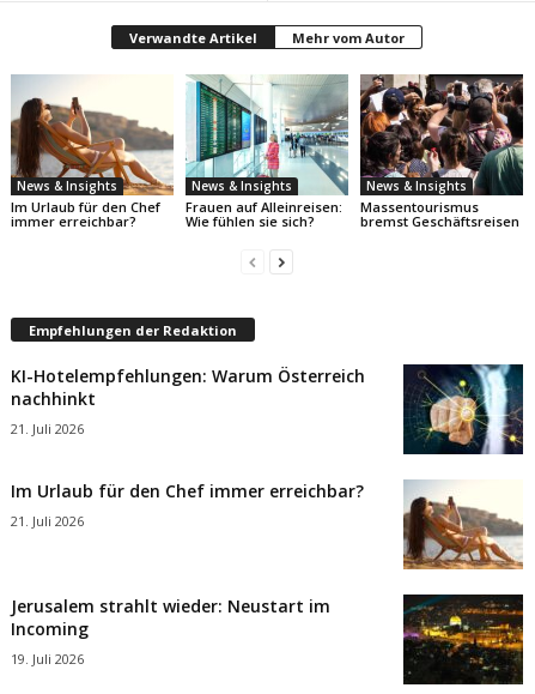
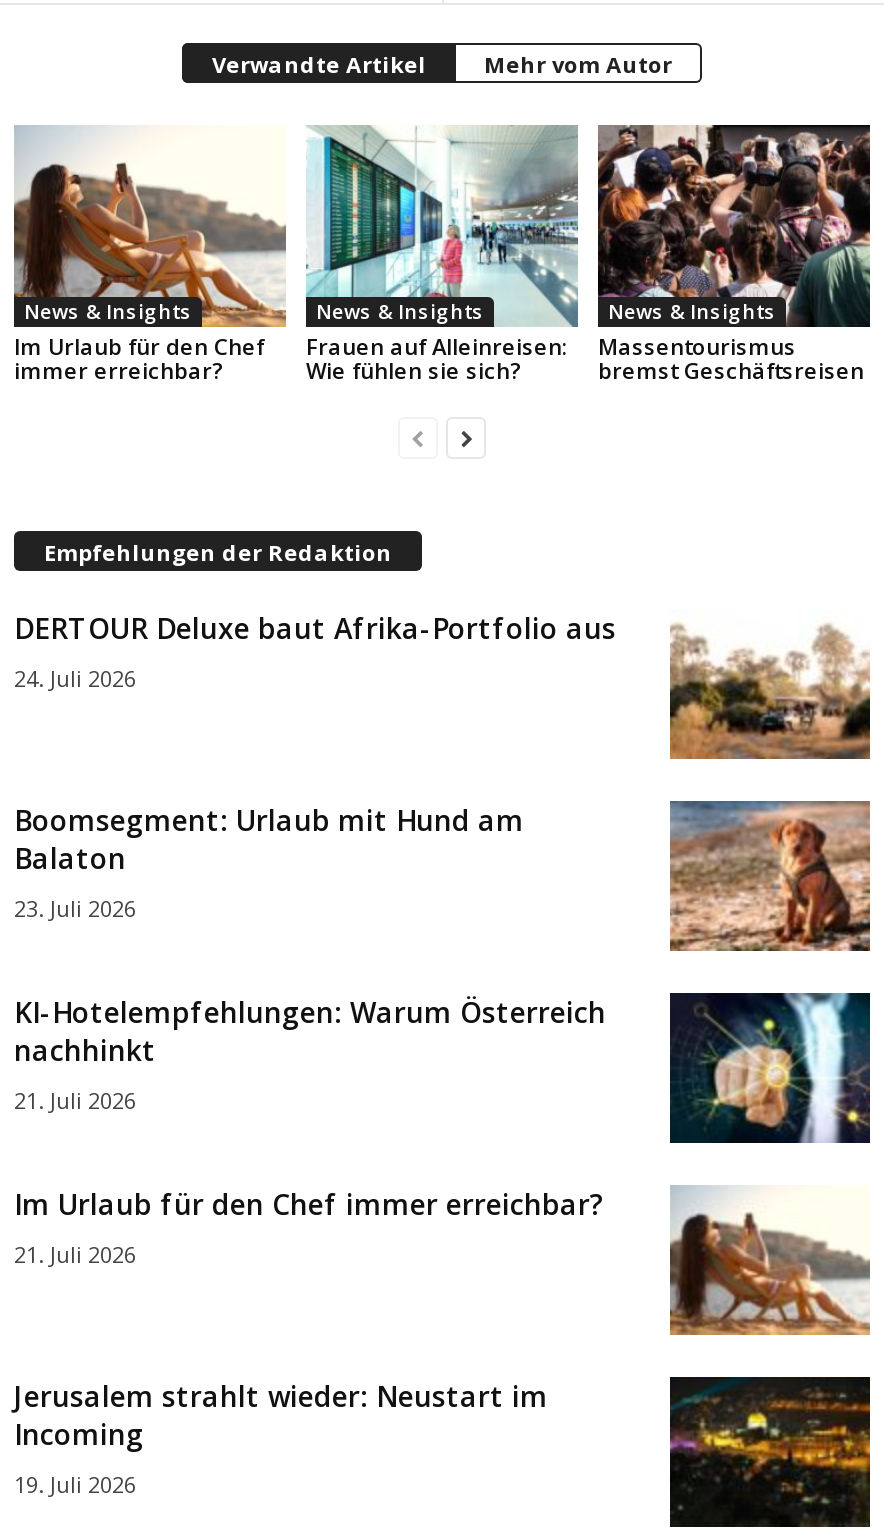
none -> [14,609,872,761] [image] | DERTOUR Deluxe baut Afrika-Portfolio aus | 24. Juli 2026
none -> [14,801,524,923] Boomsegment: Urlaub mit Hund am | Balaton | 23. Juli 2026
none -> [668,799,872,953] [image]

